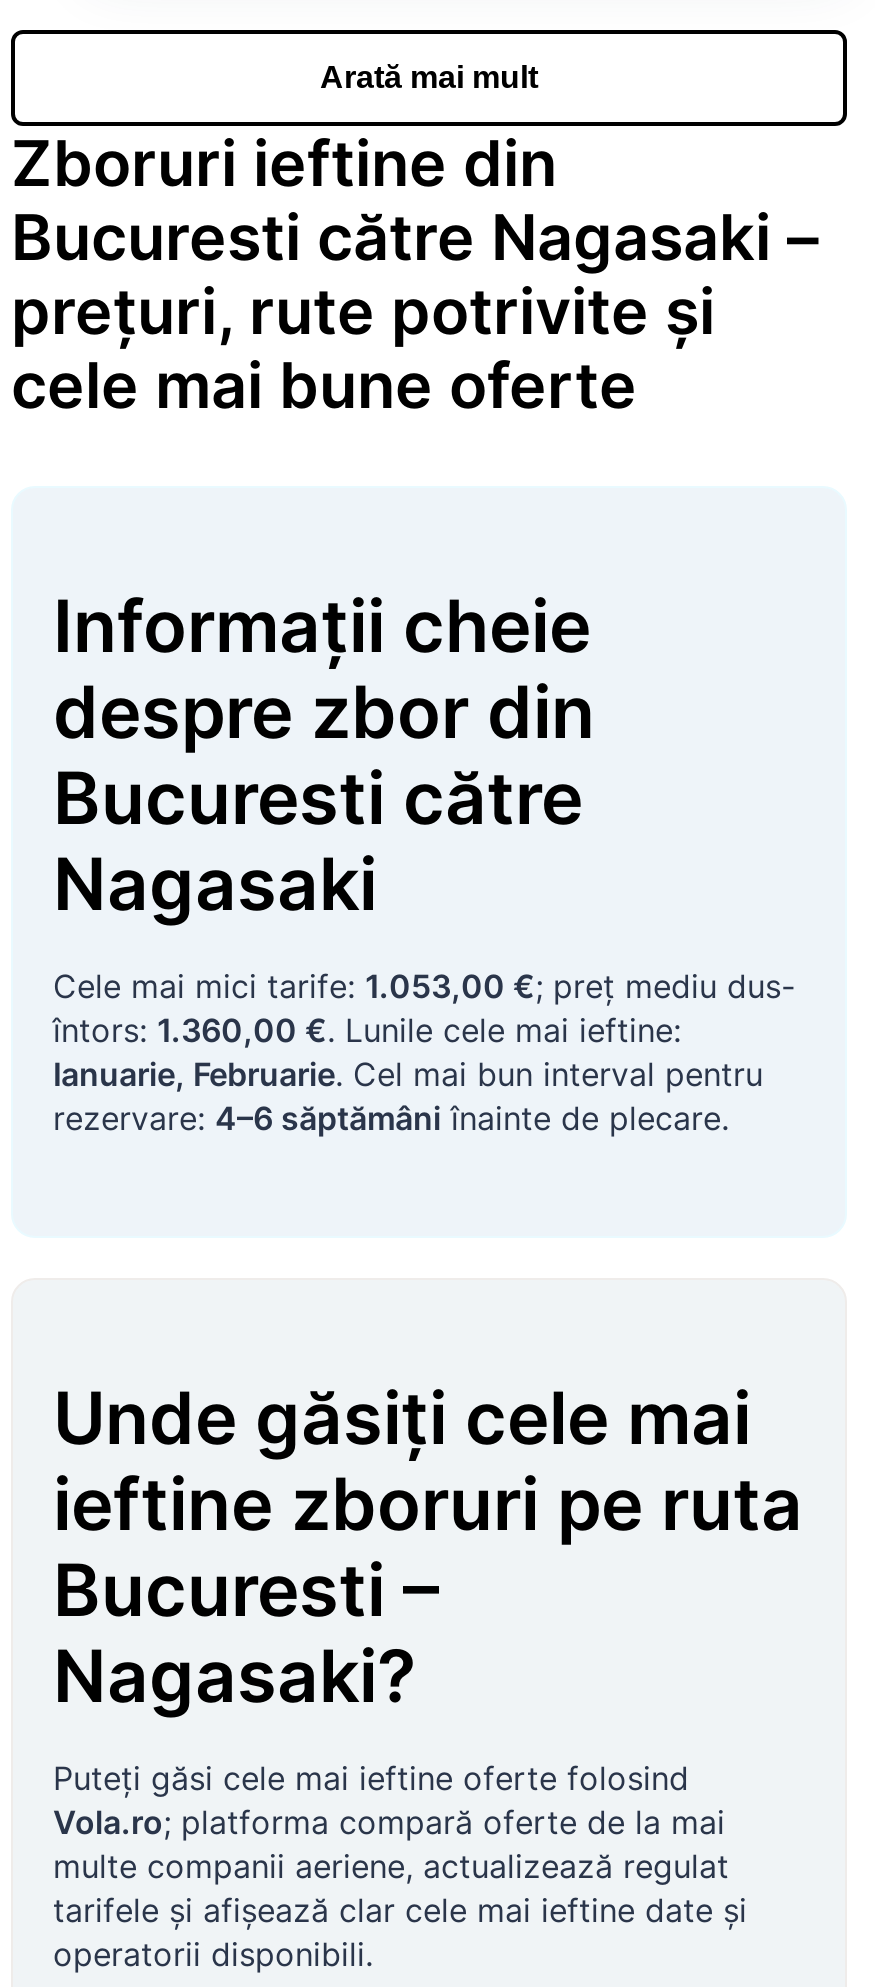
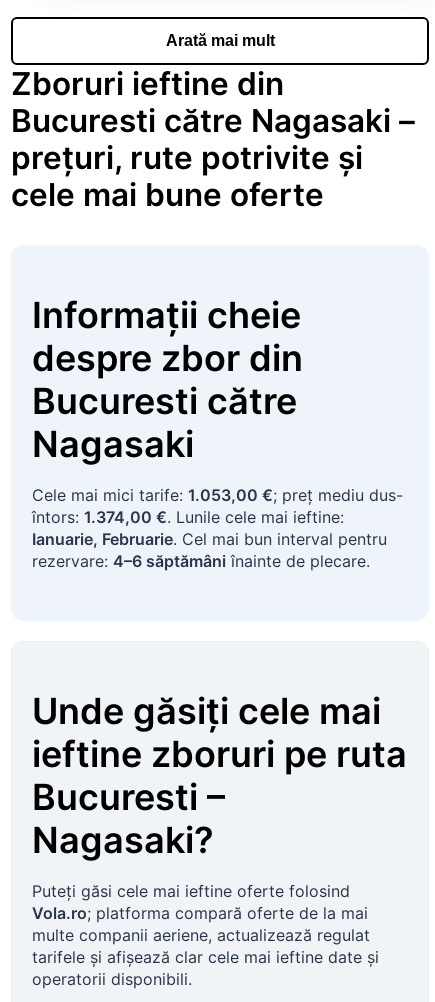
[53,1010,681,1050] întors: 1.360,00 €. Lunile cele mai ieftine: -> [32,507,344,527] întors: 1.374,00 €. Lunile cele mai ieftine:

